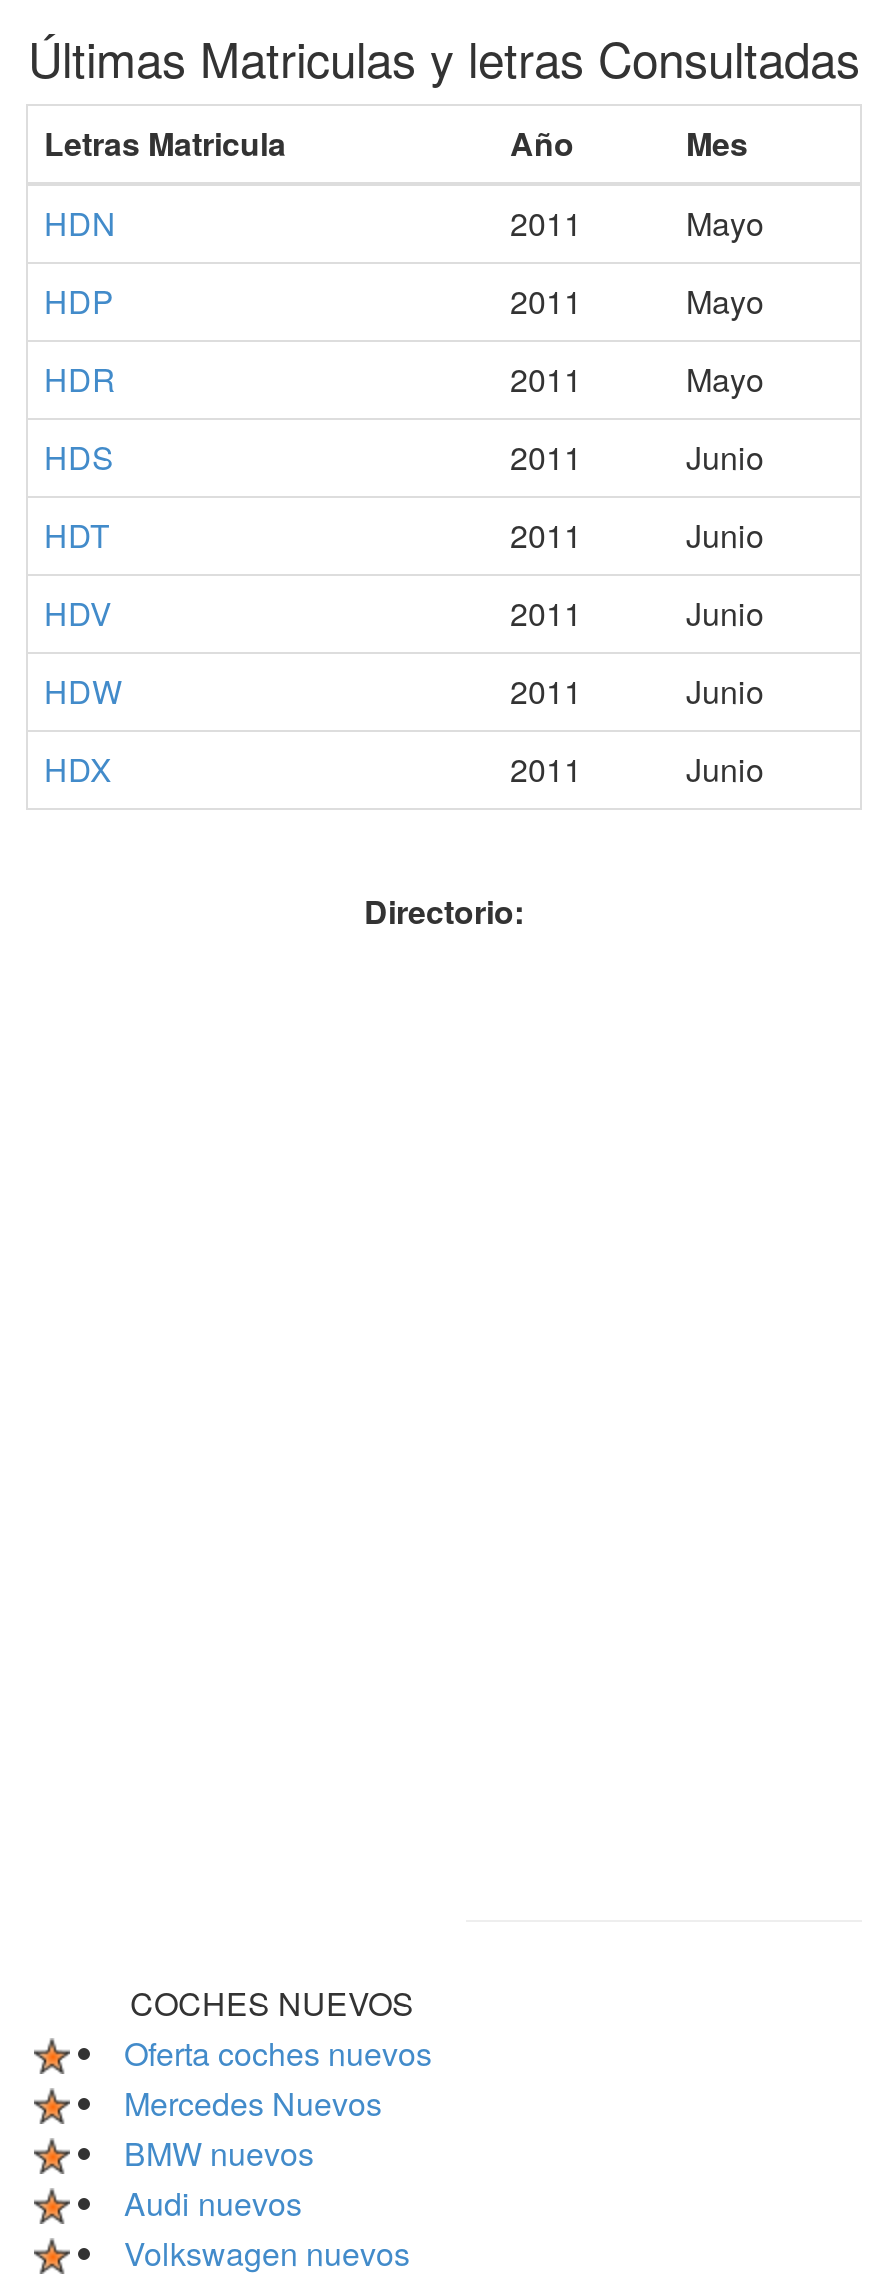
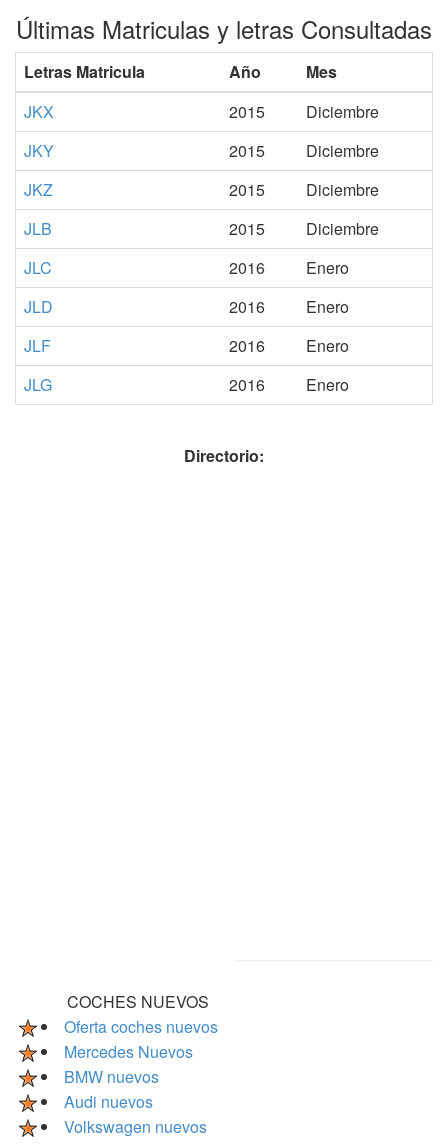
[44,199,764,245] HDN | 2011 | Mayo -> [24,100,379,123] JKX | 2015 | Diciembre
[44,277,764,323] HDP | 2011 | Mayo -> [24,139,379,162] JKY | 2015 | Diciembre
[44,355,764,401] HDR | 2011 | Mayo -> [24,178,379,201] JKZ | 2015 | Diciembre
[44,433,764,479] HDS | 2011 | Junio -> [24,217,379,240] JLB | 2015 | Diciembre
[44,511,764,557] HDT | 2011 | Junio -> [24,256,349,279] JLC | 2016 | Enero
[44,589,764,635] HDV | 2011 | Junio -> [24,295,349,318] JLD | 2016 | Enero
[44,667,764,713] HDW | 2011 | Junio -> [24,334,349,357] JLF | 2016 | Enero
[44,745,764,791] HDX | 2011 | Junio -> [24,373,349,396] JLG | 2016 | Enero

